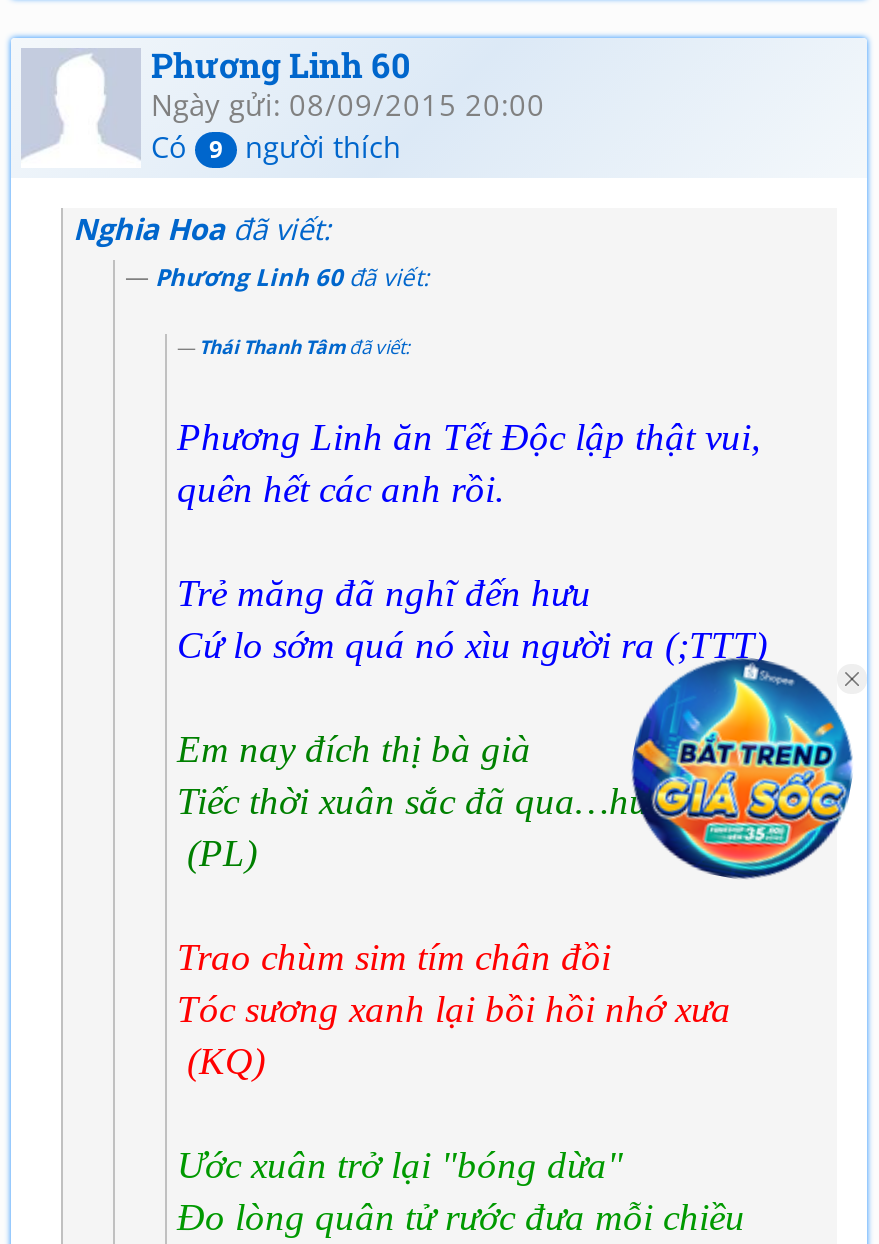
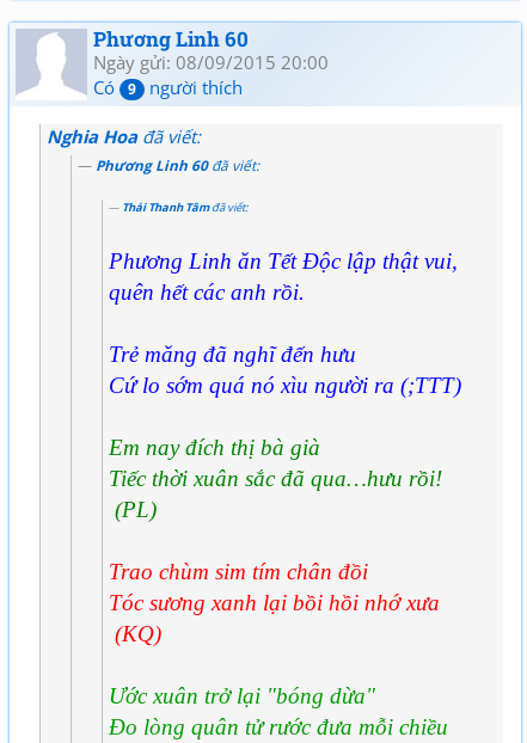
[629,662,861,880] [image] -> none

